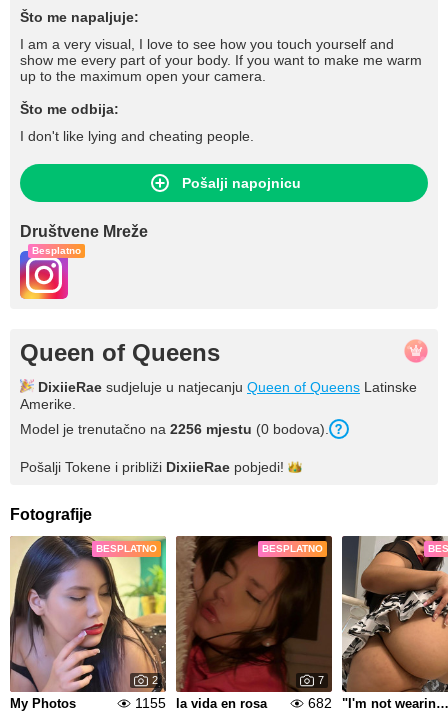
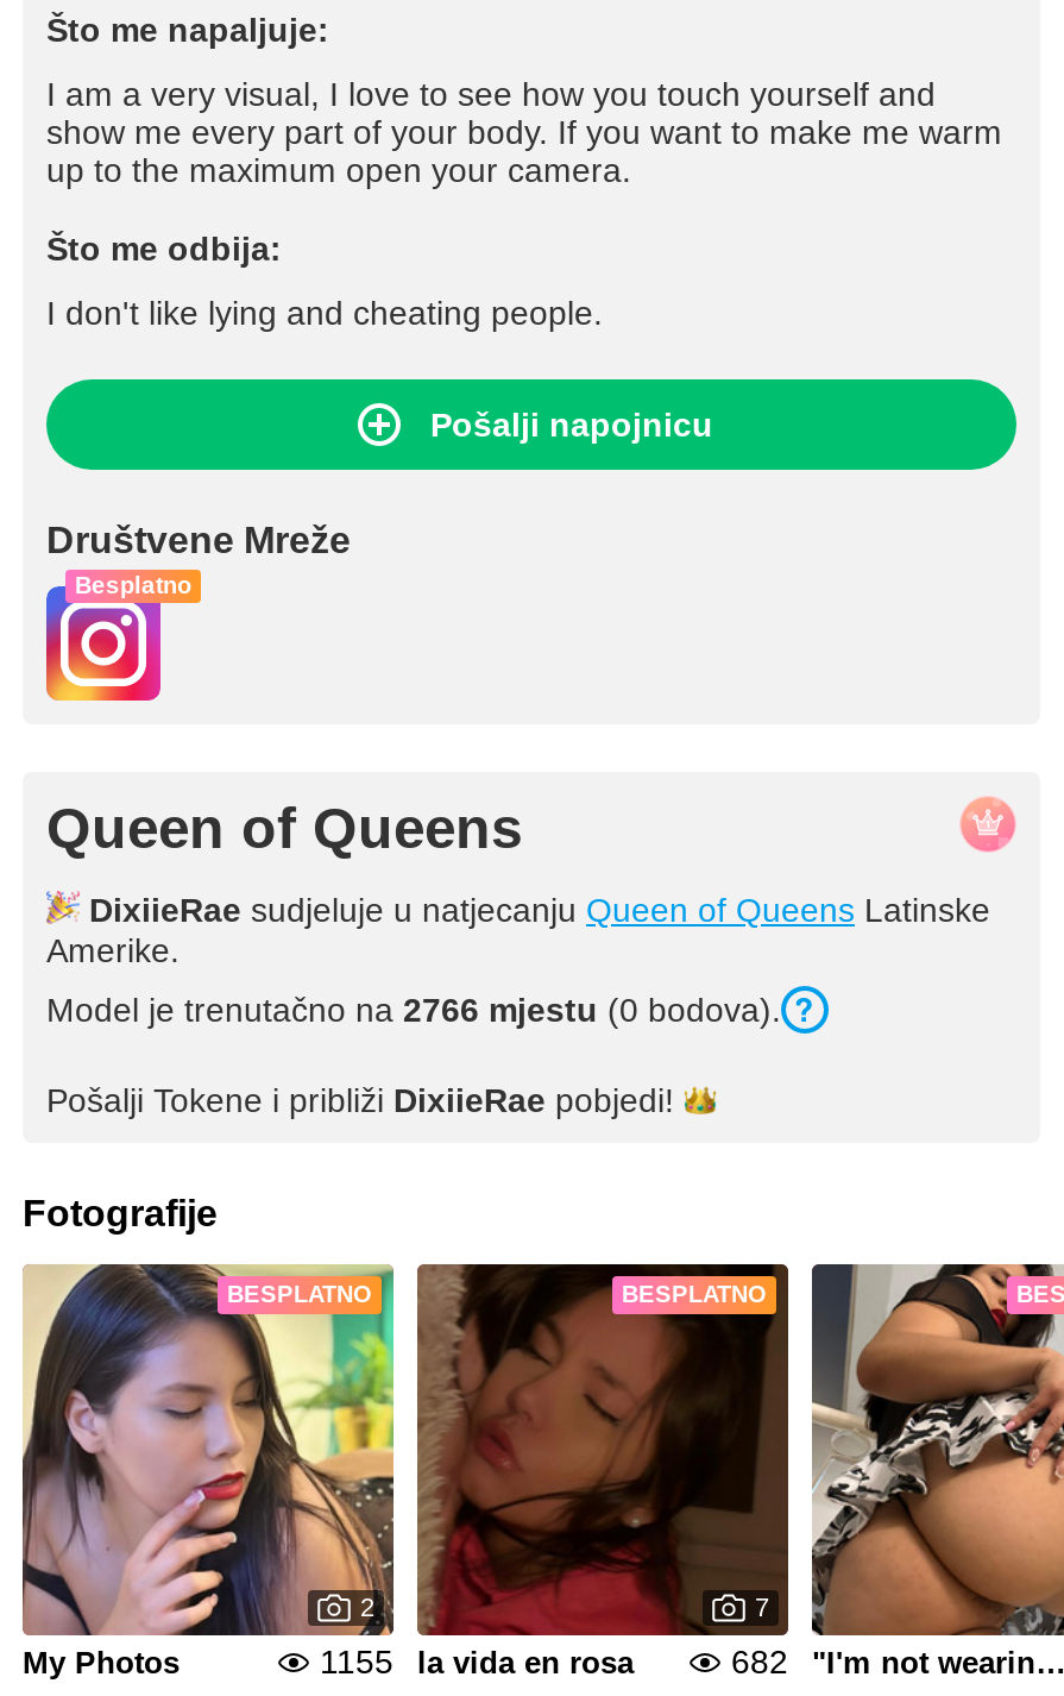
[20,421,329,437] Model je trenutačno na 2256 mjestu (0 bodova). -> [46,991,781,1029] Model je trenutačno na 2766 mjestu (0 bodova).

